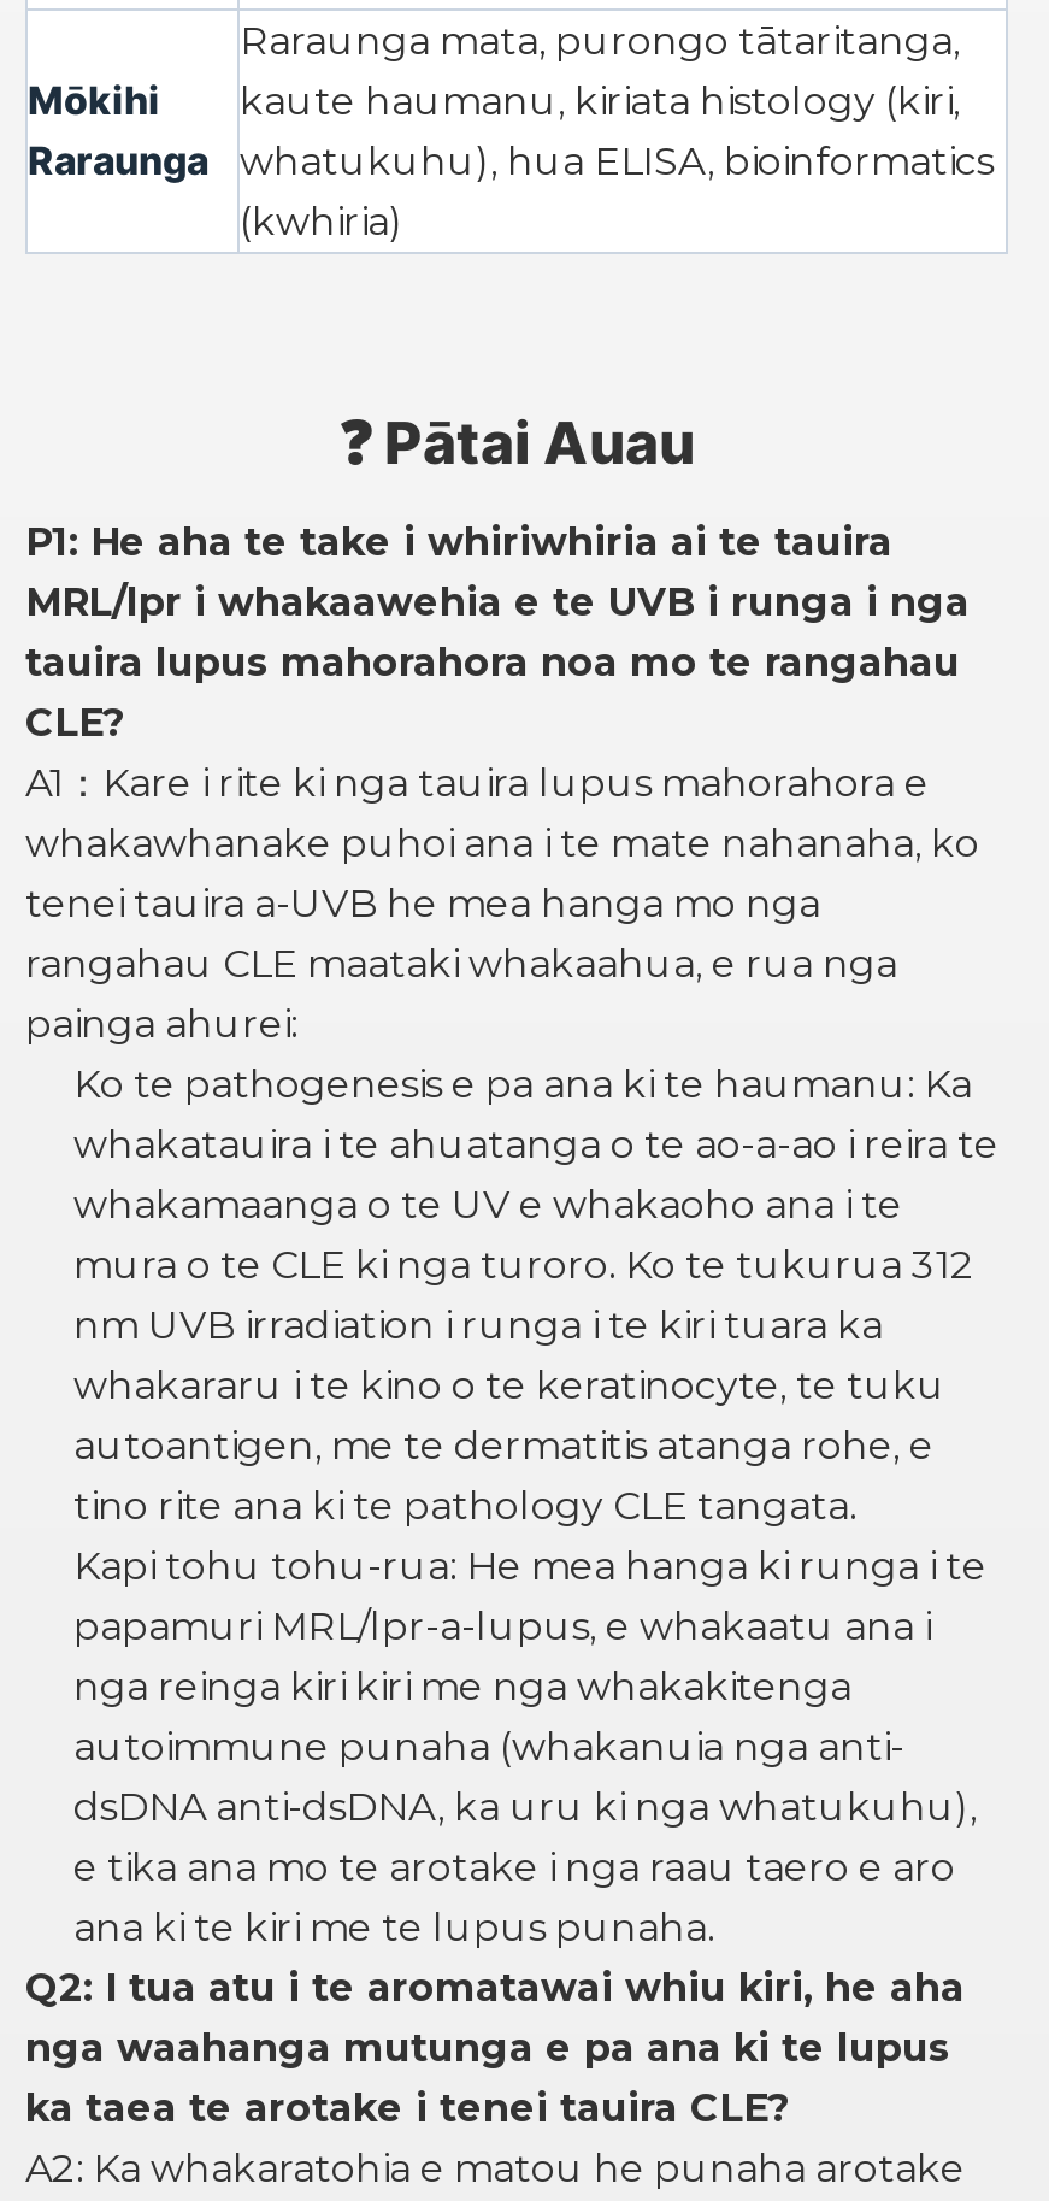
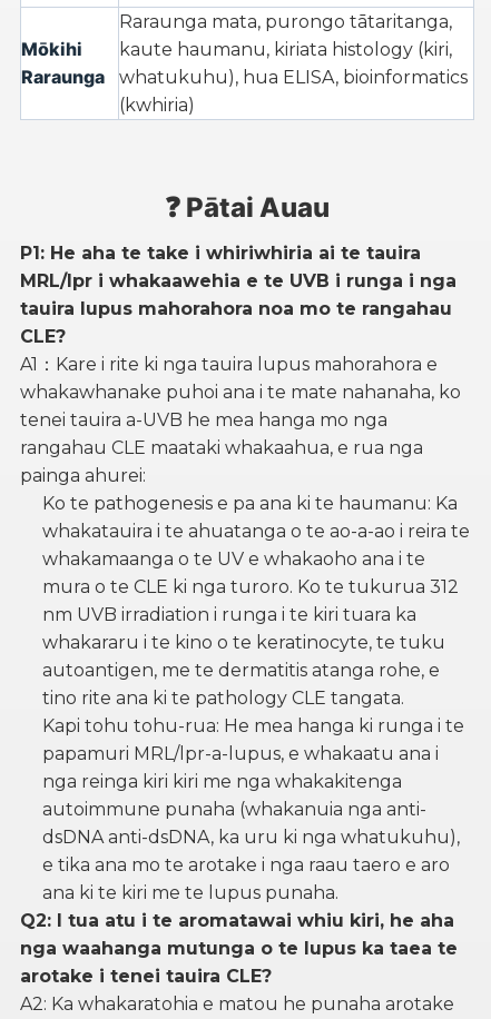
[25,2025,950,2131] nga waahanga mutunga e pa ana ki te lupus | ka taea te arotake i tenei tauira CLE? -> [20,938,458,987] nga waahanga mutunga o te lupus ka taea te | arotake i tenei tauira CLE?

